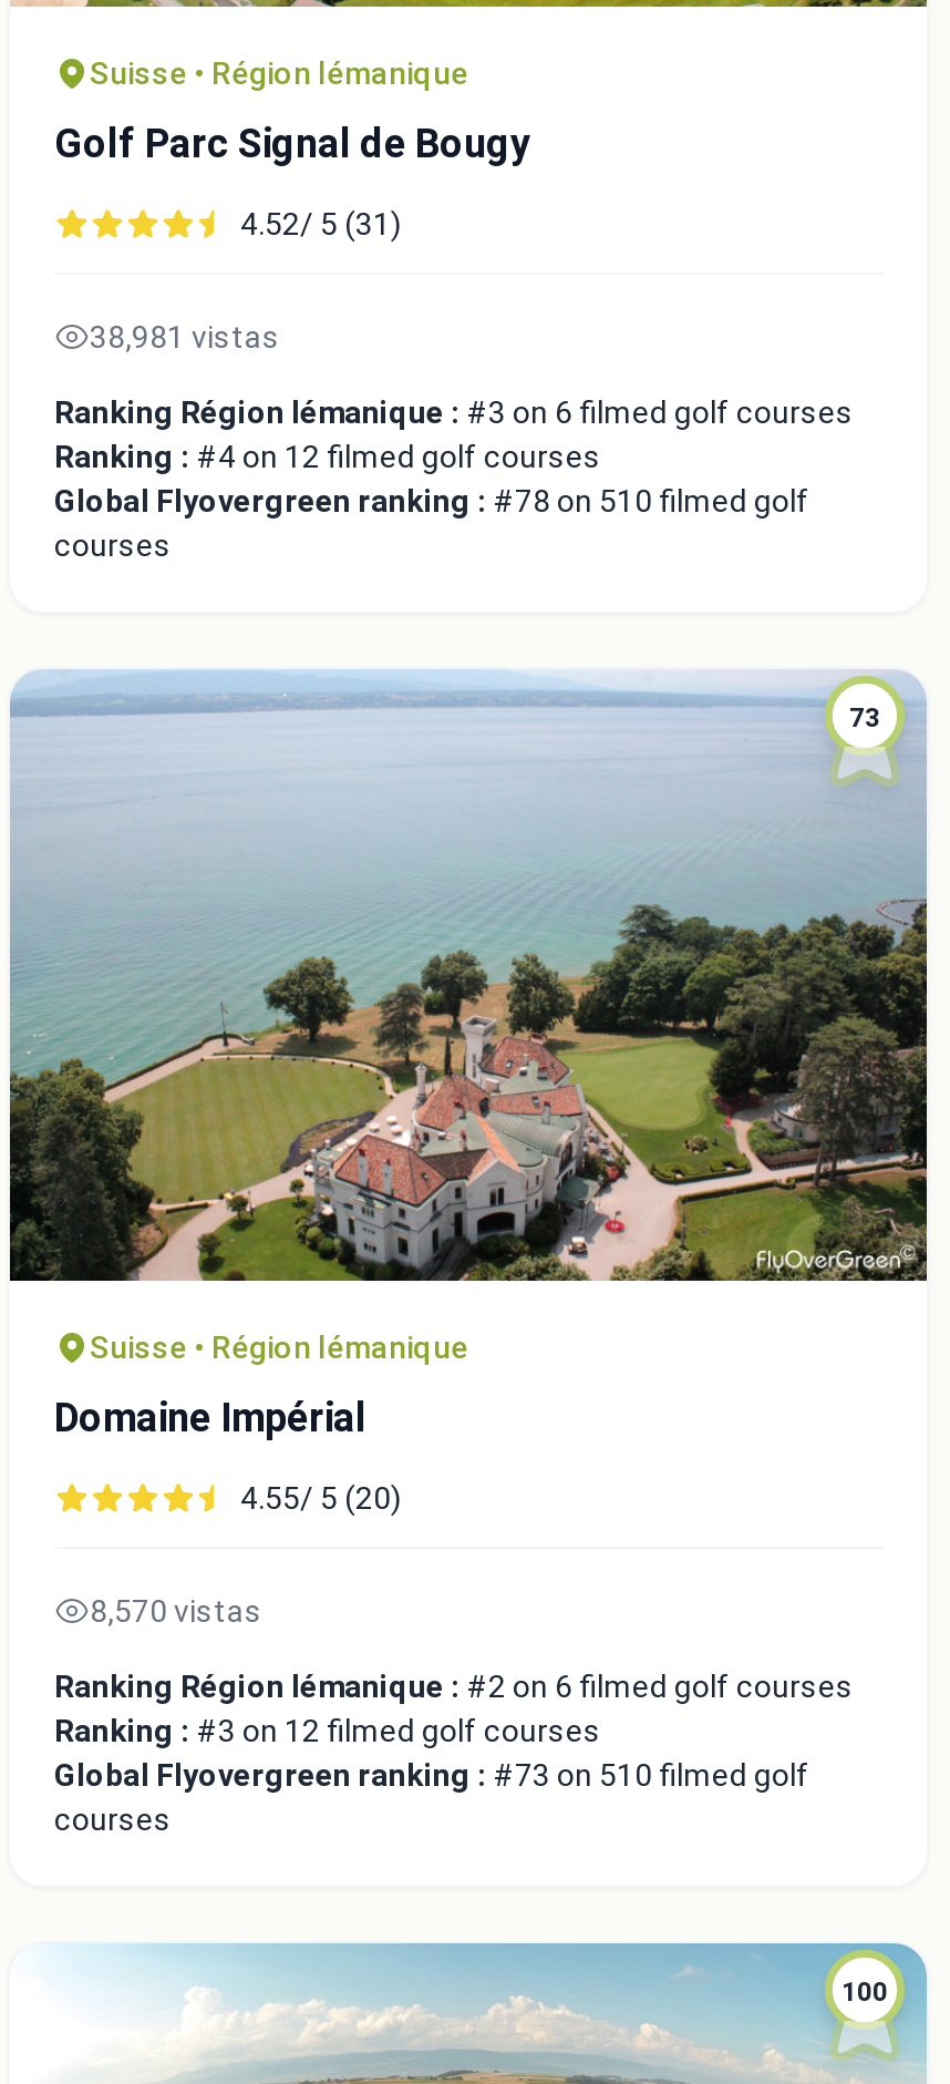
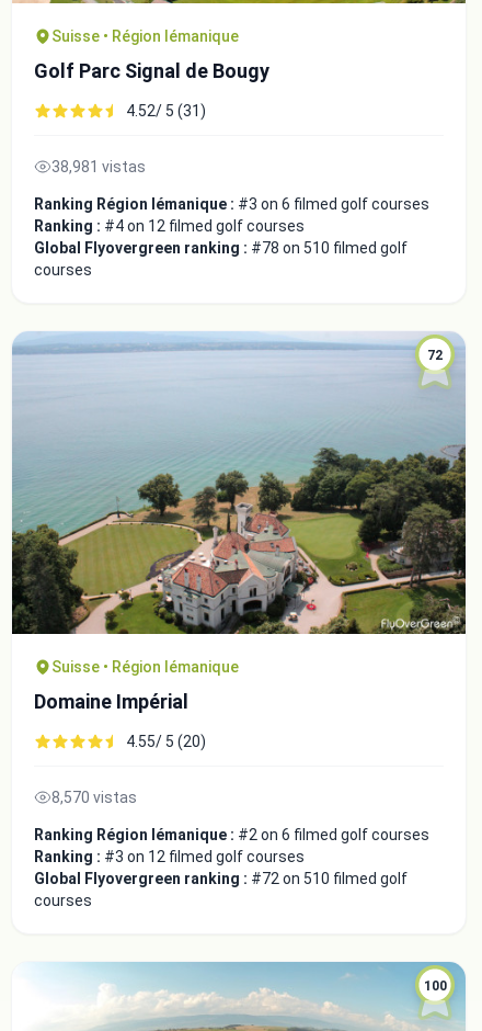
[849,702,880,733] 73 -> [427,347,443,363] 72
[54,1757,809,1793] Global Flyovergreen ranking : #73 on 510 filmed golf -> [34,869,408,887] Global Flyovergreen ranking : #72 on 510 filmed golf

